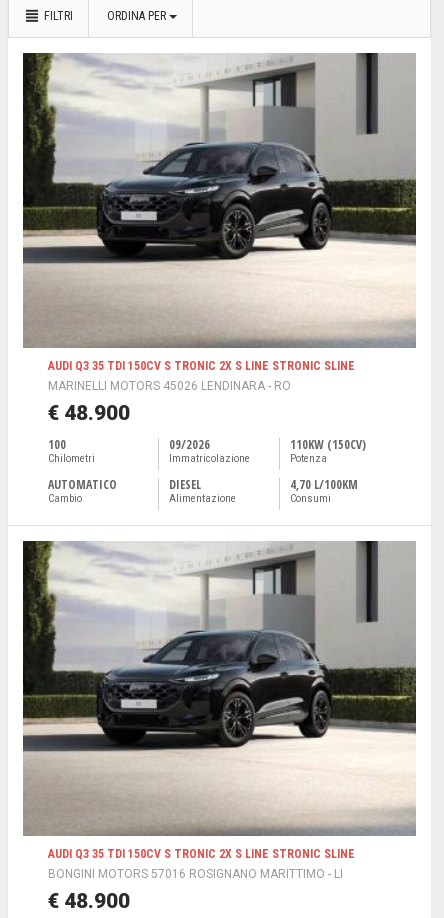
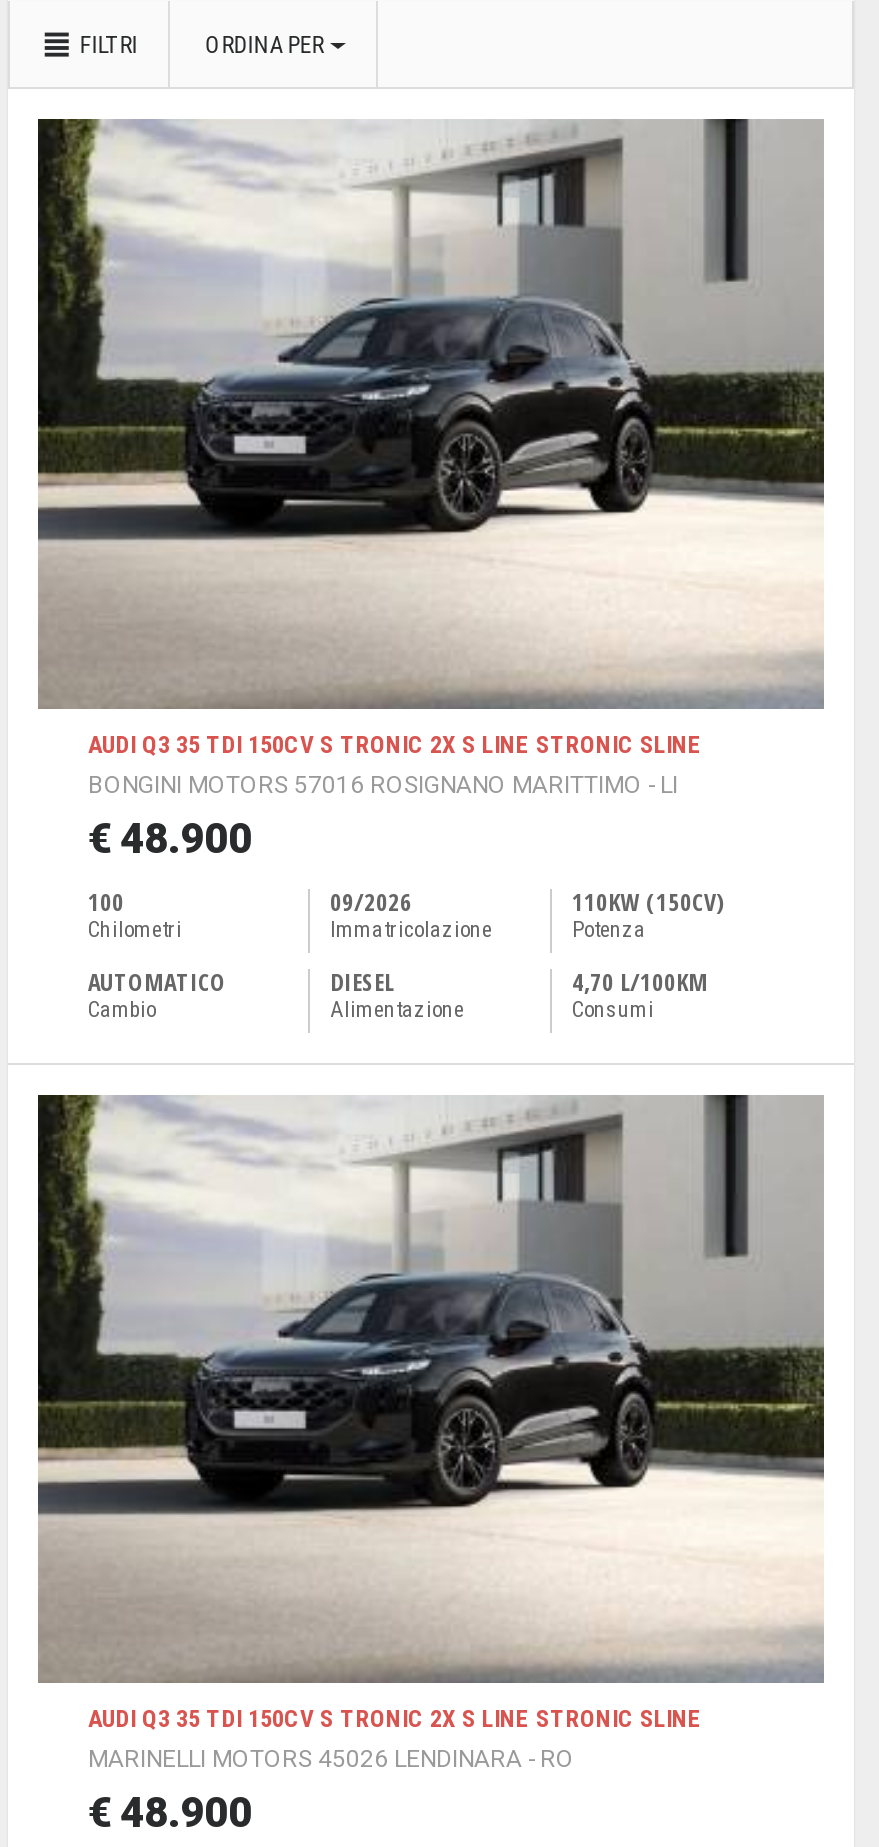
moved [48,379,291,393] -> [88,1745,574,1773]: MARINELLI MOTORS 45026 LENDINARA - RO
moved [48,866,343,880] -> [88,770,678,798]: BONGINI MOTORS 57016 ROSIGNANO MARITTIMO - LI

